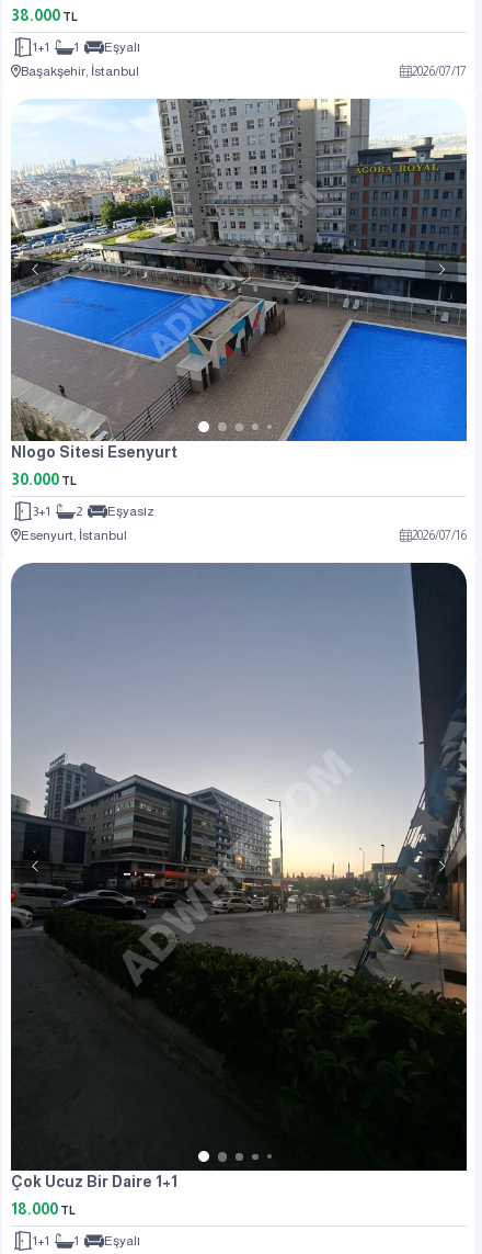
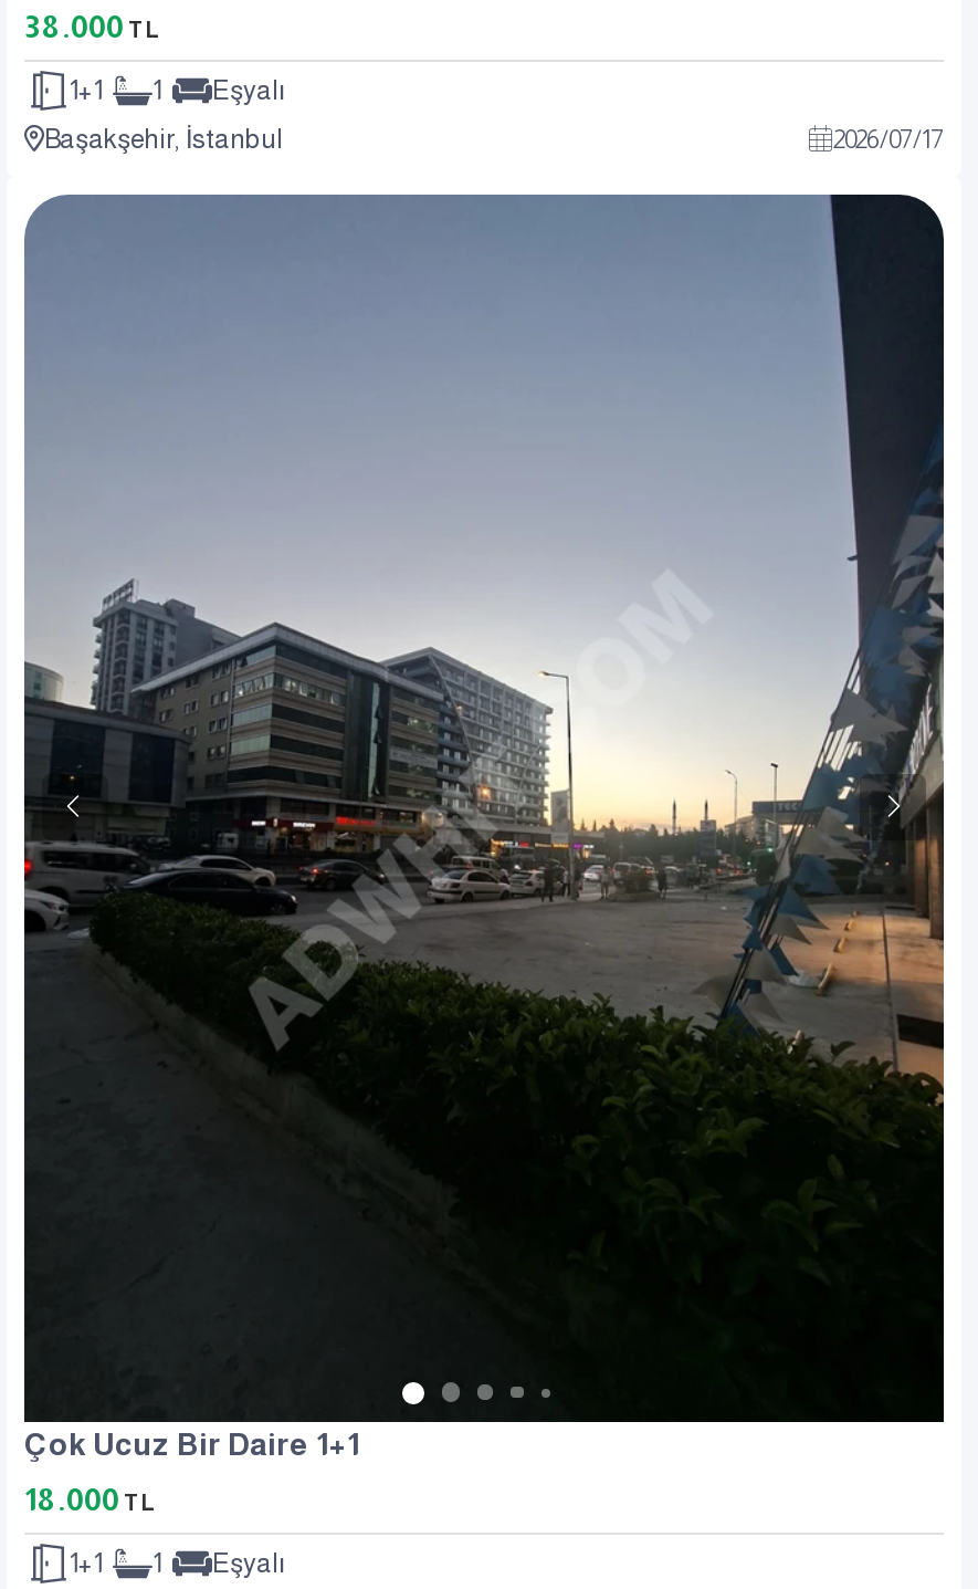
[10,99,468,543] [image] | Nlogo Sitesi Esenyurt | 30.000 TL | 3+1 | 2 | Eşyasız | Esenyurt, İstanbul | 2026/07/16 -> none

